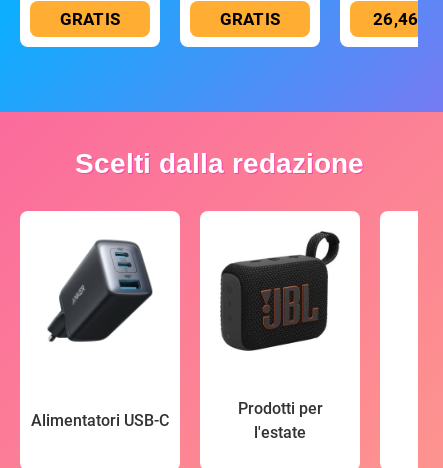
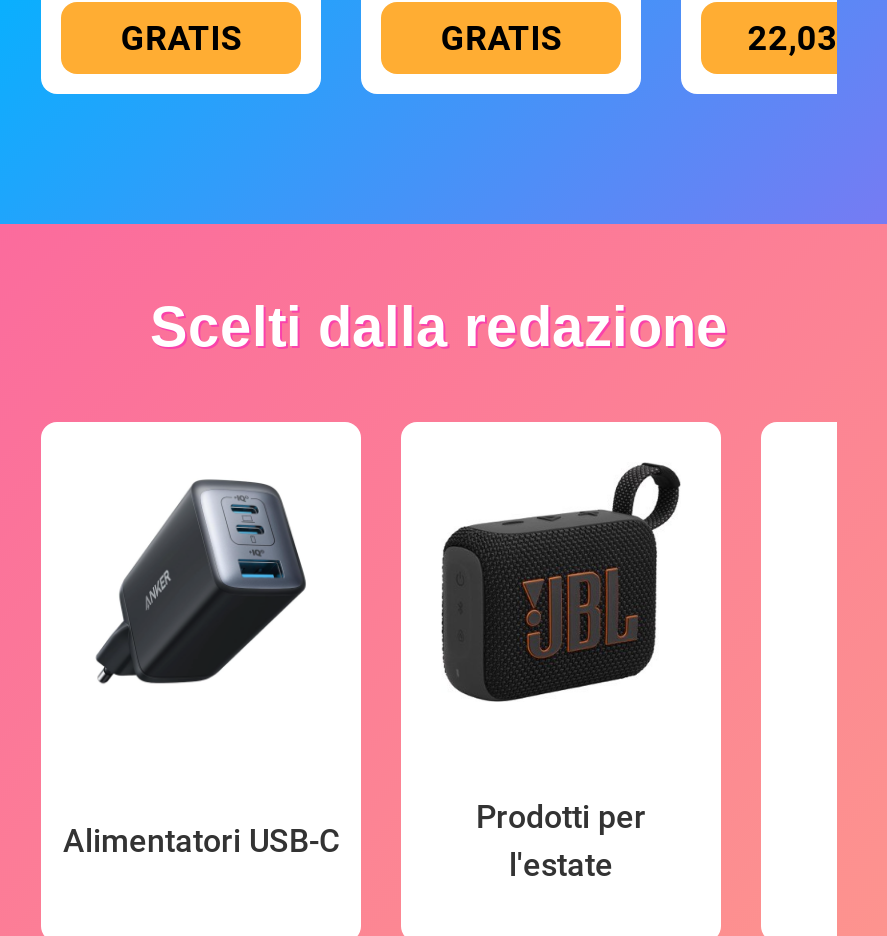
[373,8,433,28] 26,46 € -> [748,17,866,57] 22,03 €

